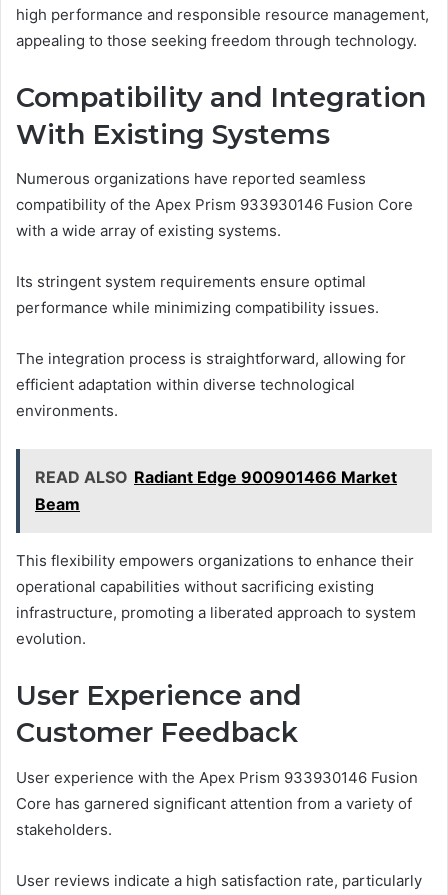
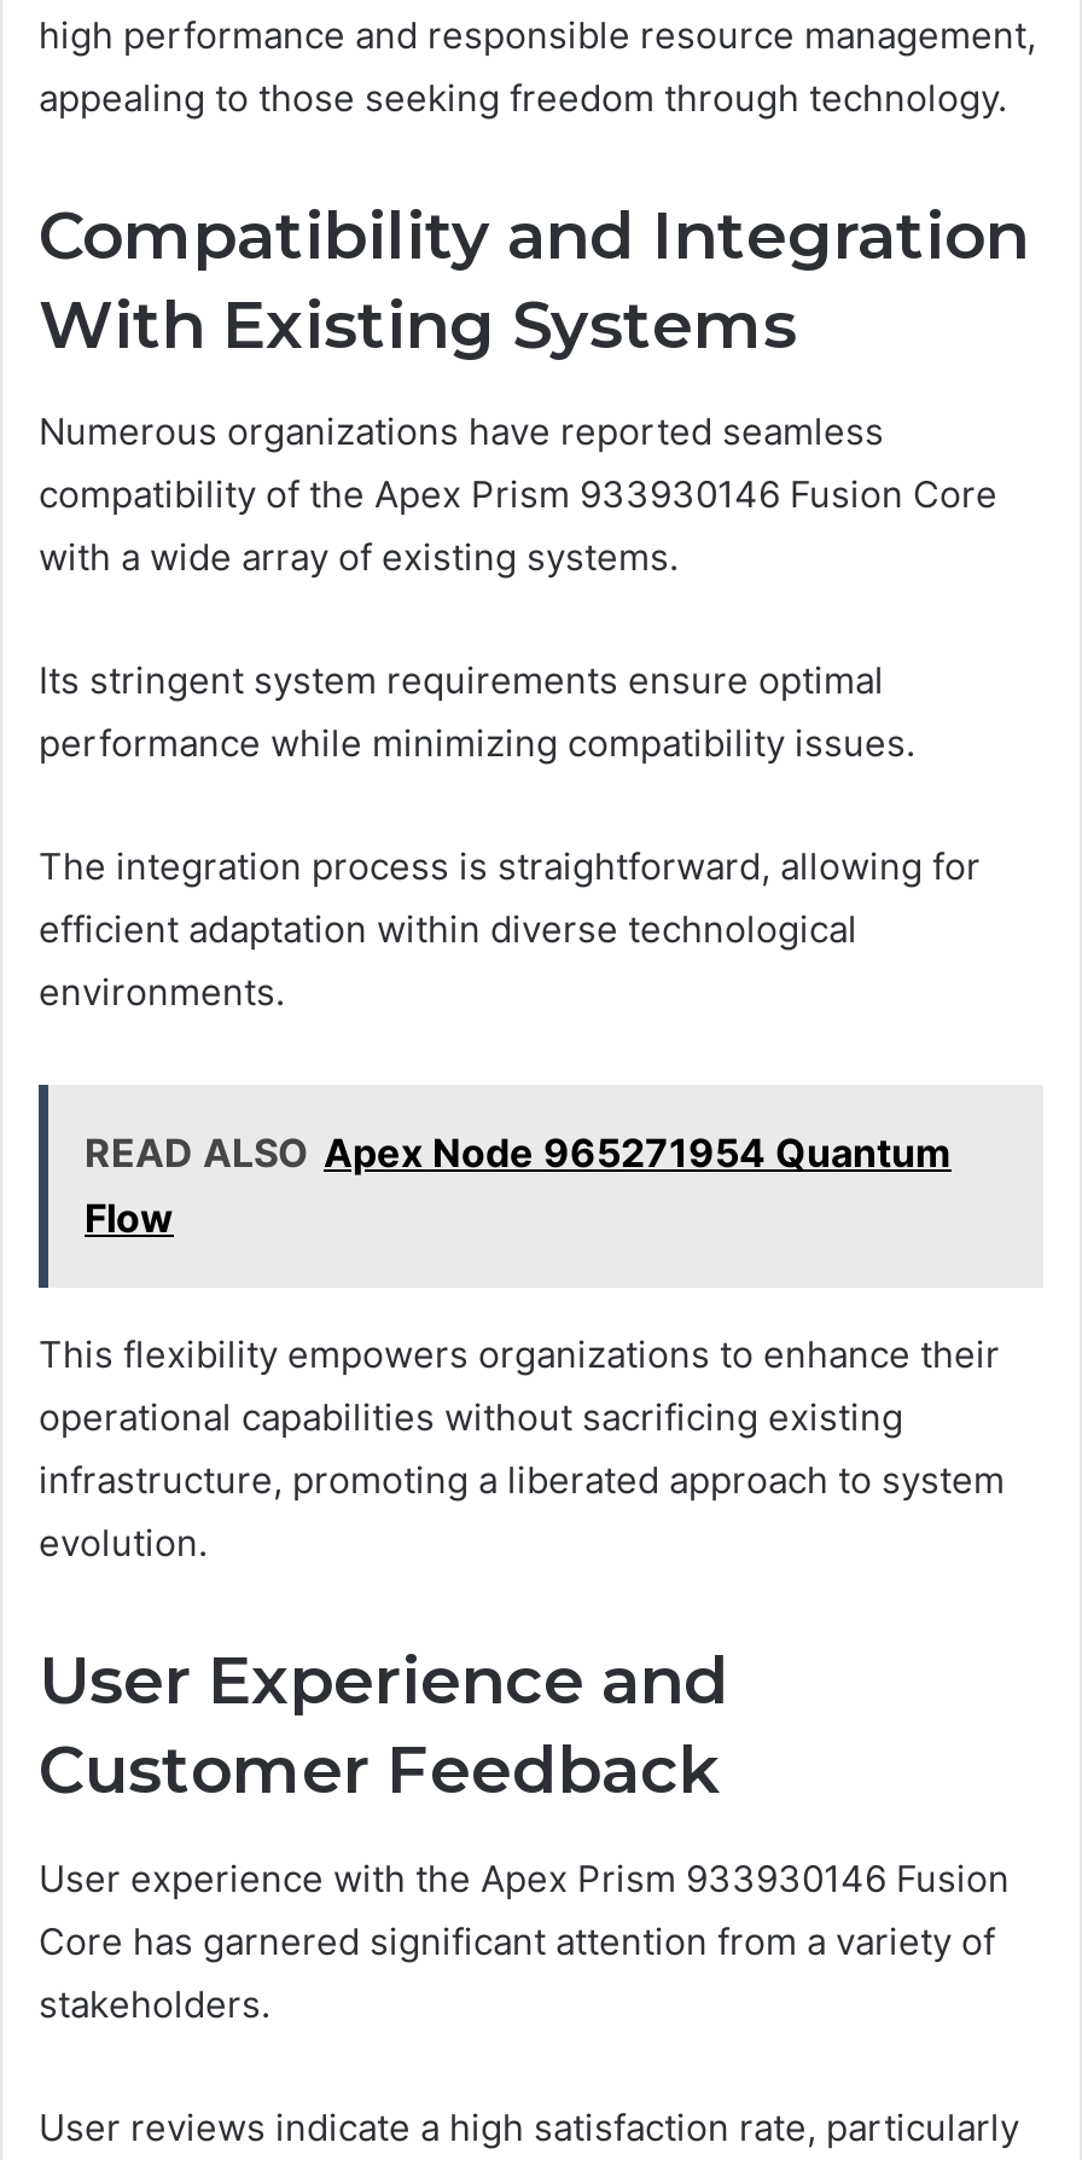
[35,467,397,514] READ ALSO Radiant Edge 900901466 Market | Beam -> [85,1128,952,1242] READ ALSO Apex Node 965271954 Quantum | Flow

